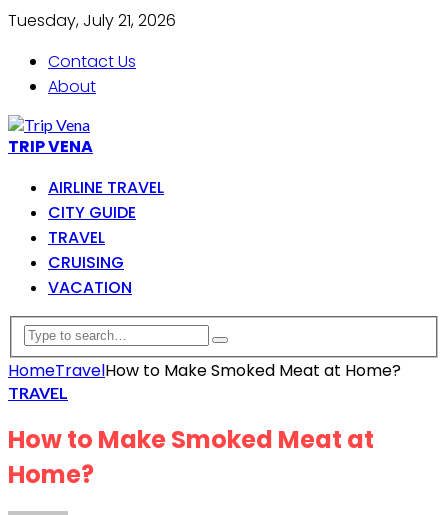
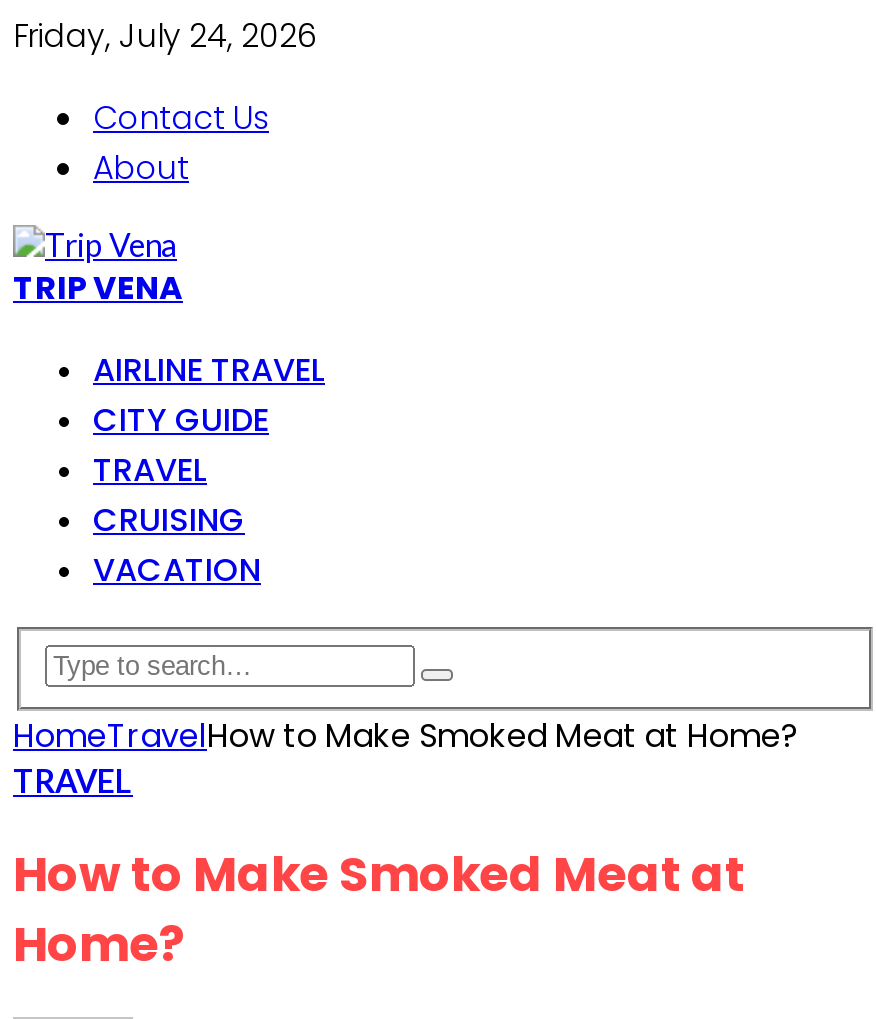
[8,9,176,32] Tuesday, July 21, 2026 -> [13,13,317,59] Friday, July 24, 2026

